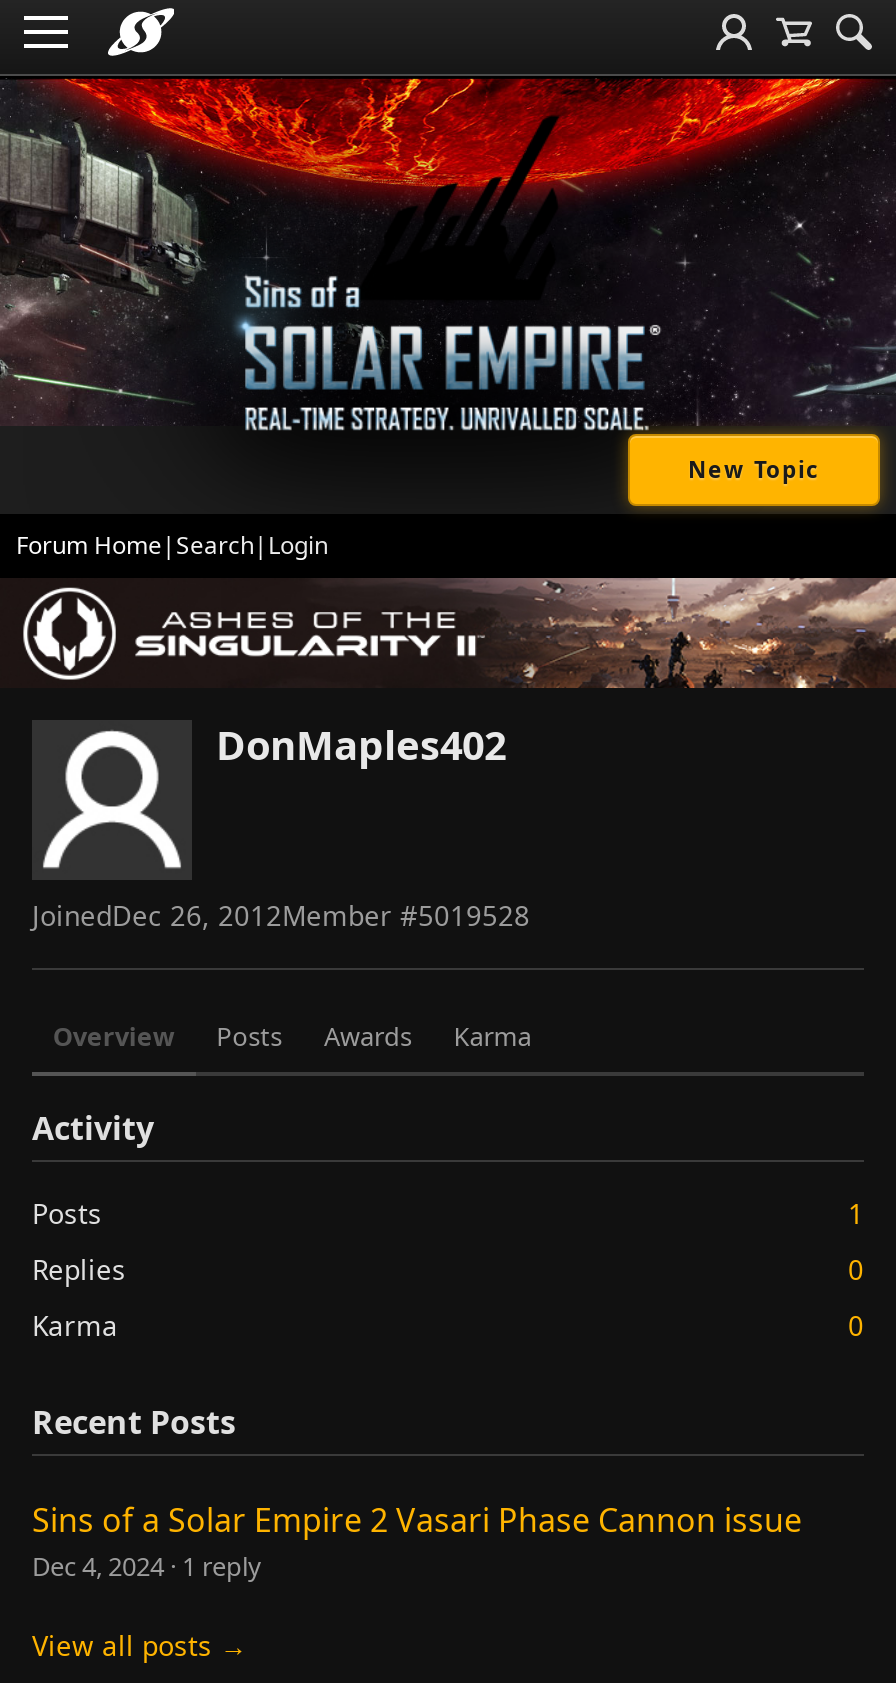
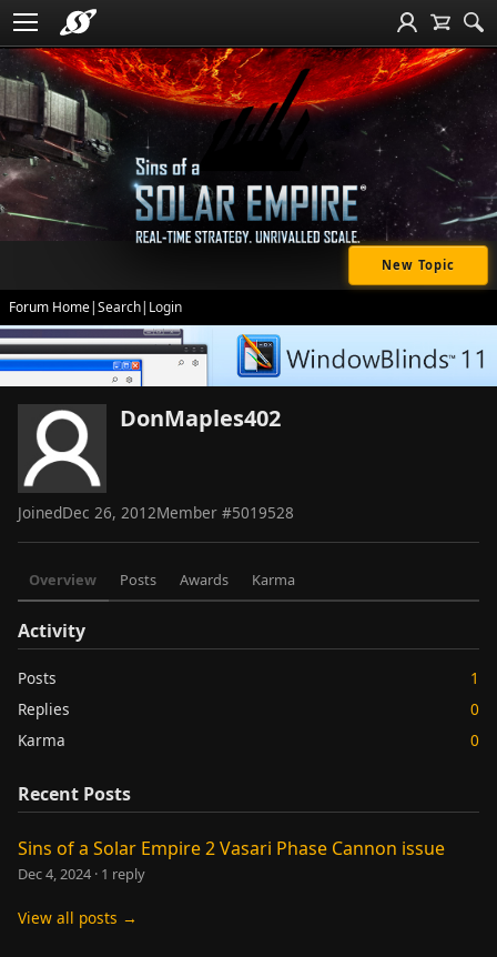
[6,576,890,690] [image] -> [3,324,494,387] [image]

